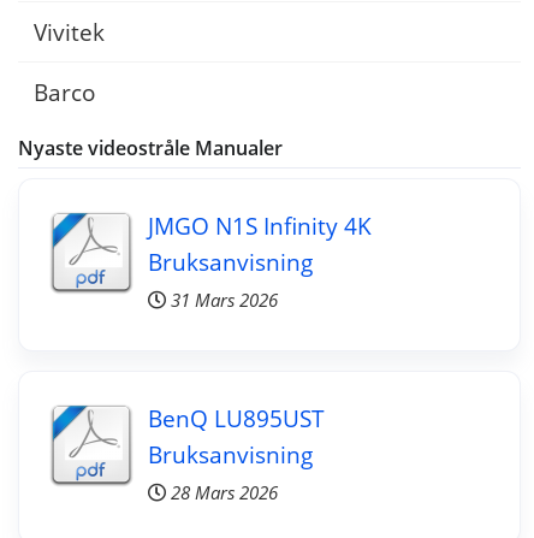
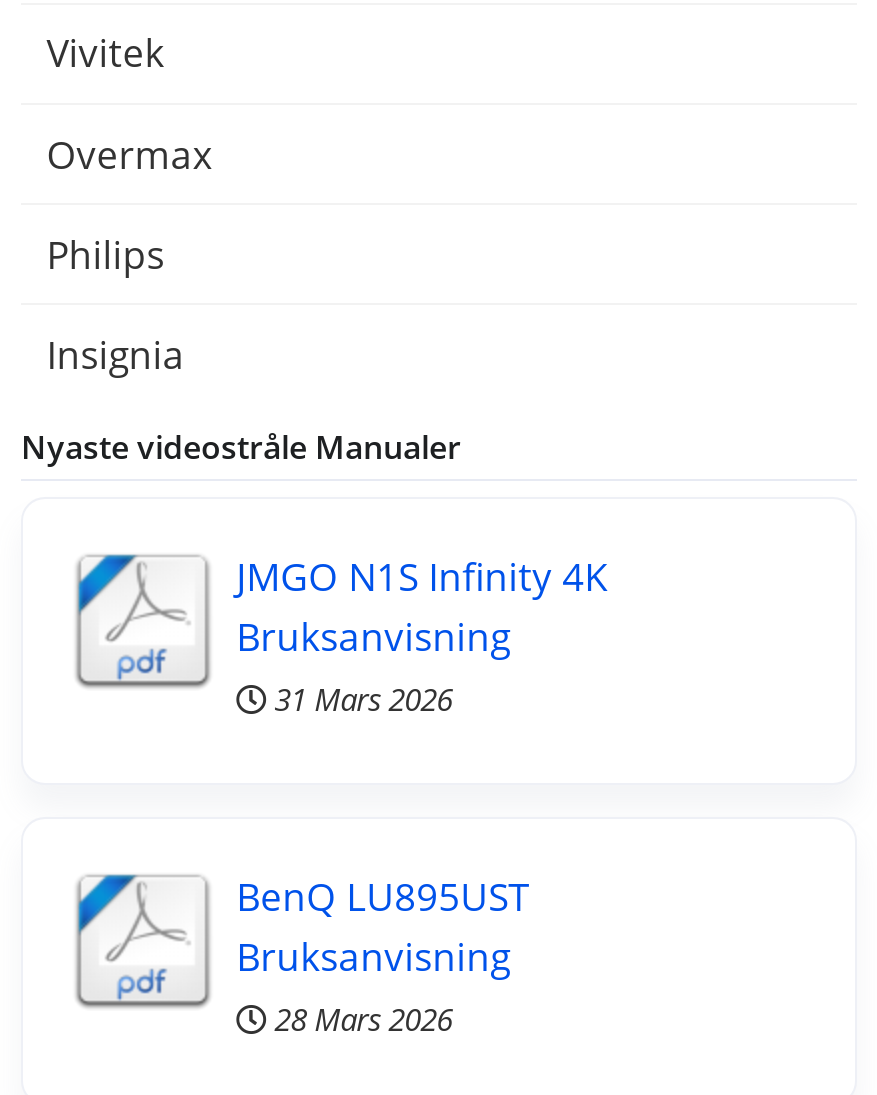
[33,76,95,108] Barco -> [47,126,213,381] Overmax | Philips | Insignia

